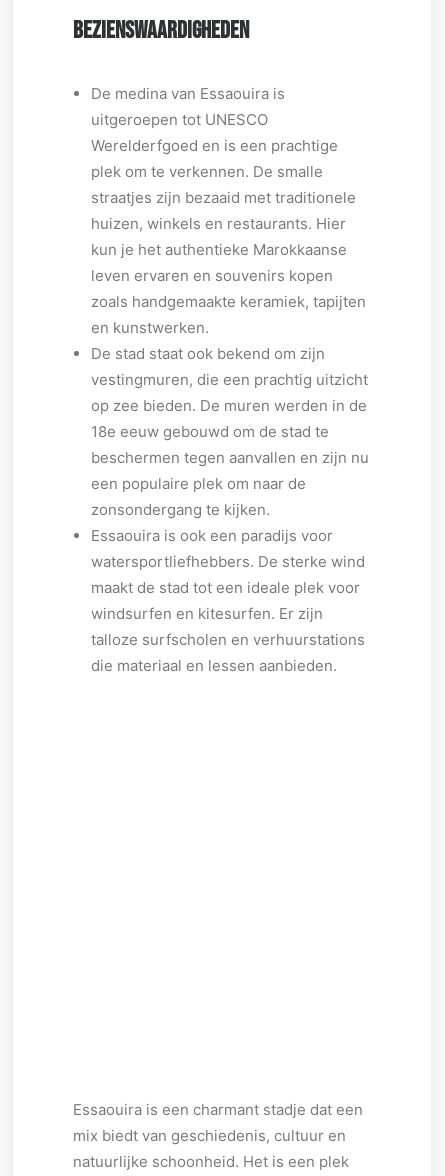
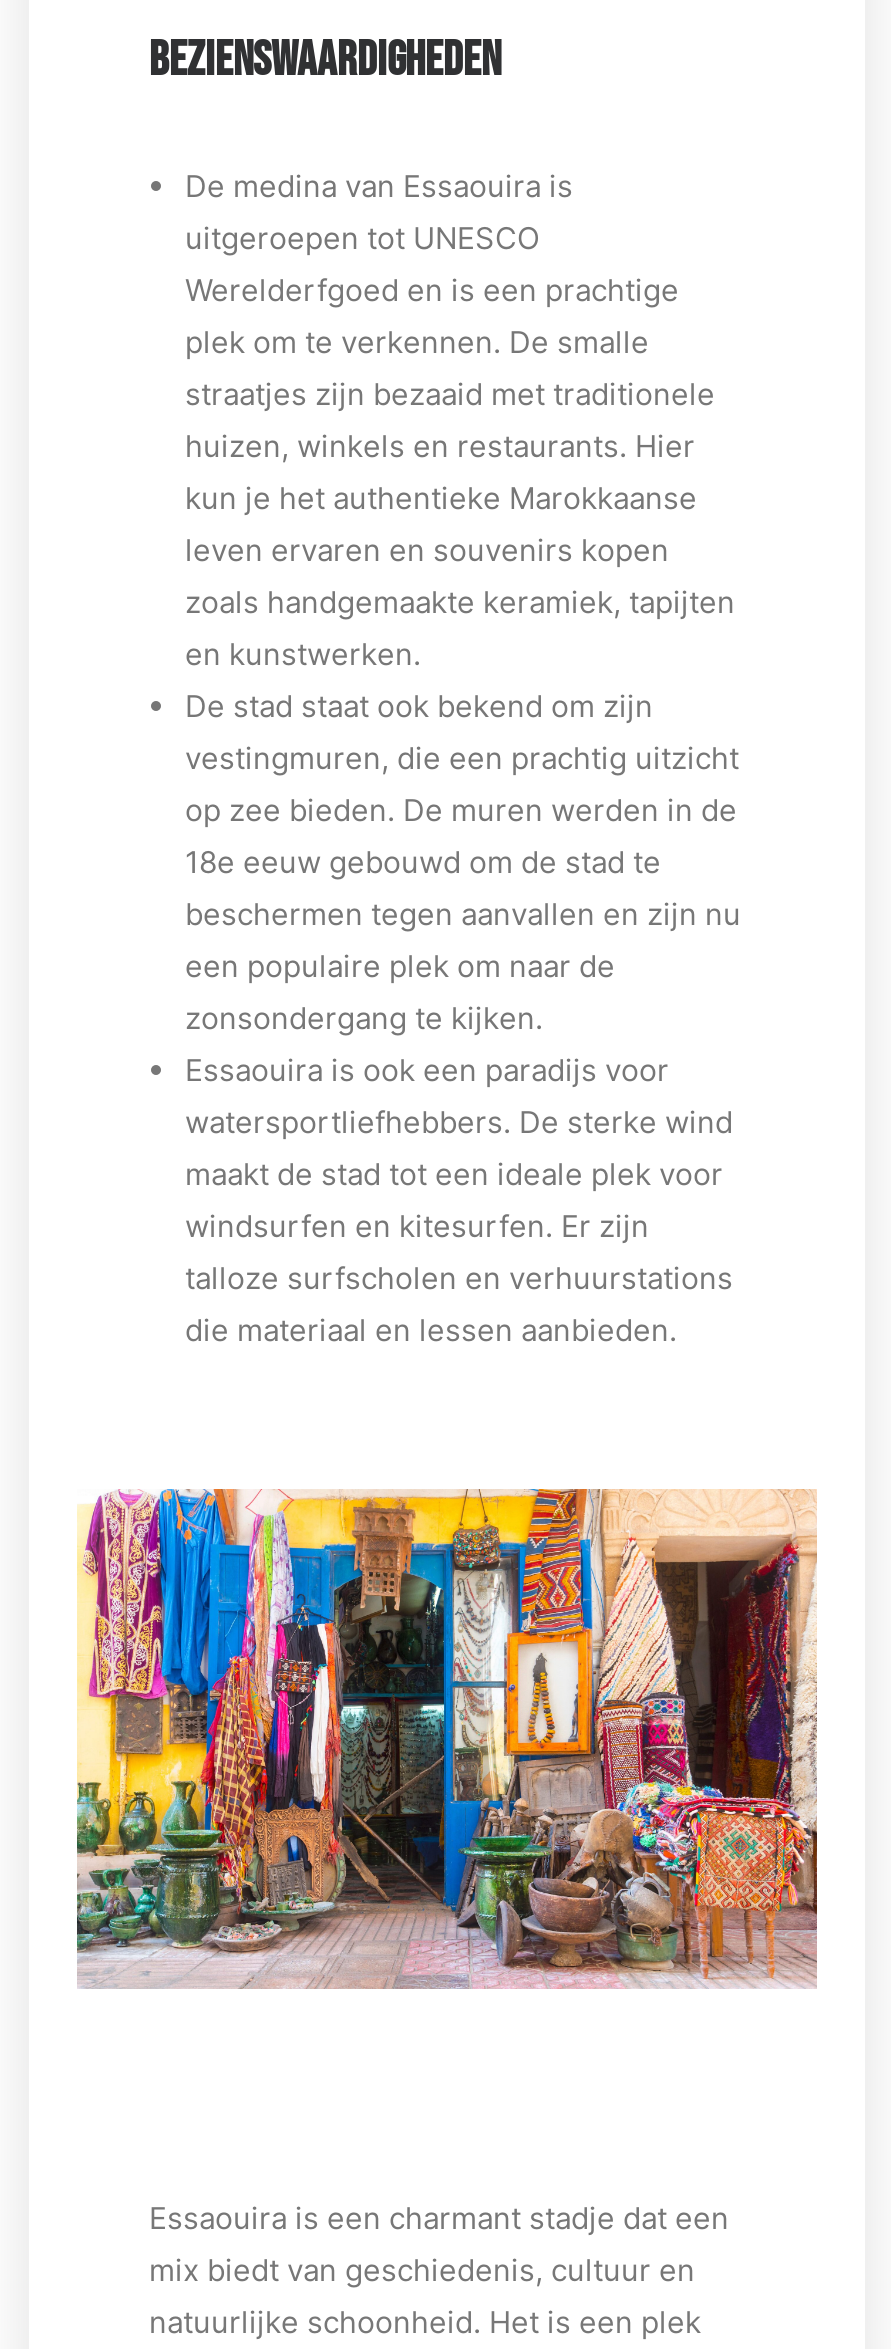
none -> [75,1487,819,1991] [image]

